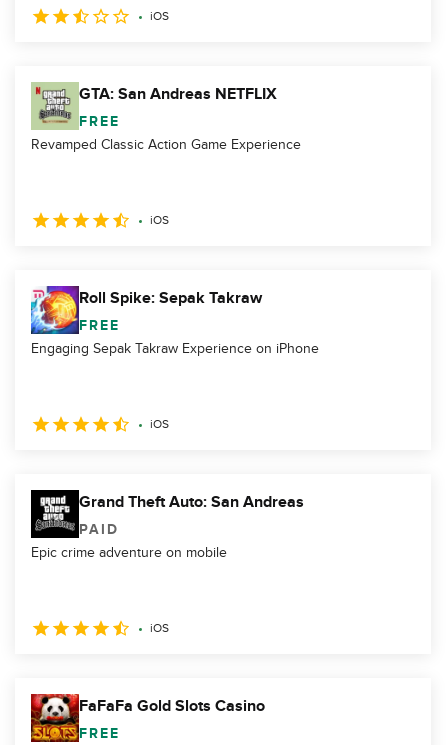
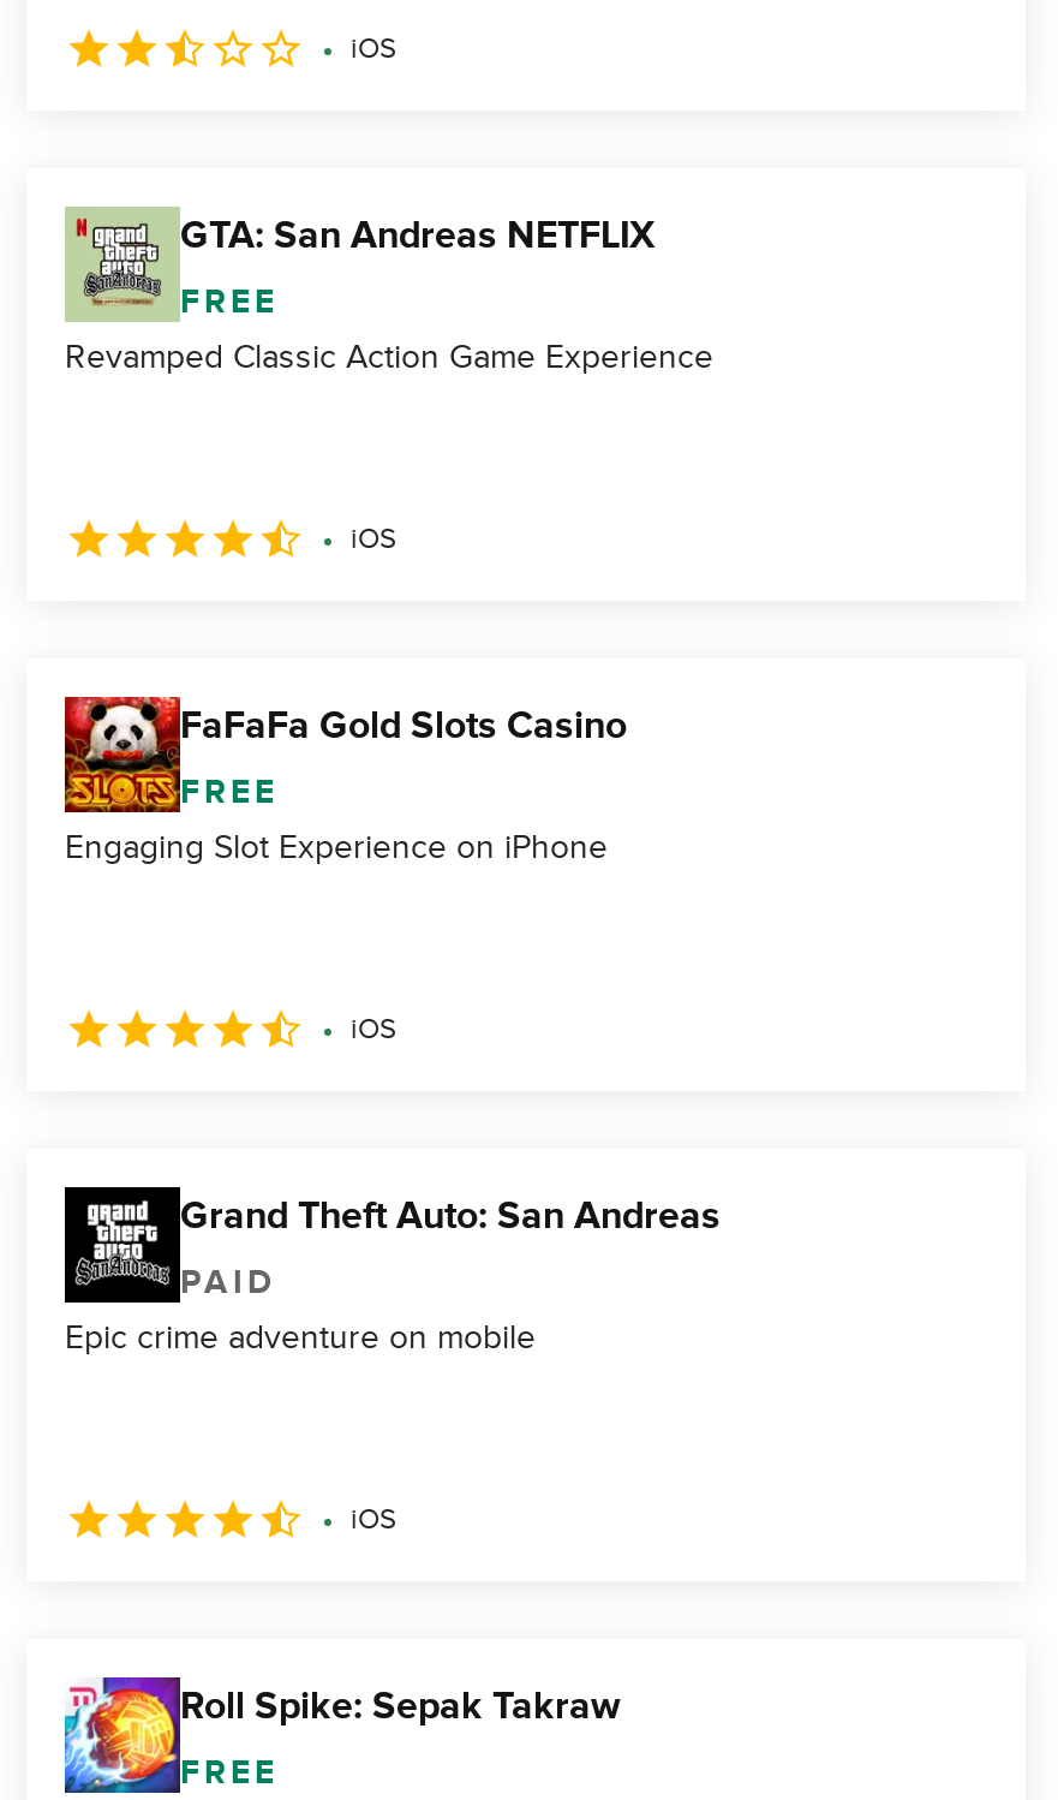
moved [30,285,262,333] -> [62,1675,620,1793]: [image] | Roll Spike: Sepak Takraw
[31,340,319,357] Engaging Sepak Takraw Experience on iPhone -> [65,827,608,868] Engaging Slot Experience on iPhone
moved [30,693,265,742] -> [62,695,627,810]: [image] | FaFaFa Gold Slots Casino

